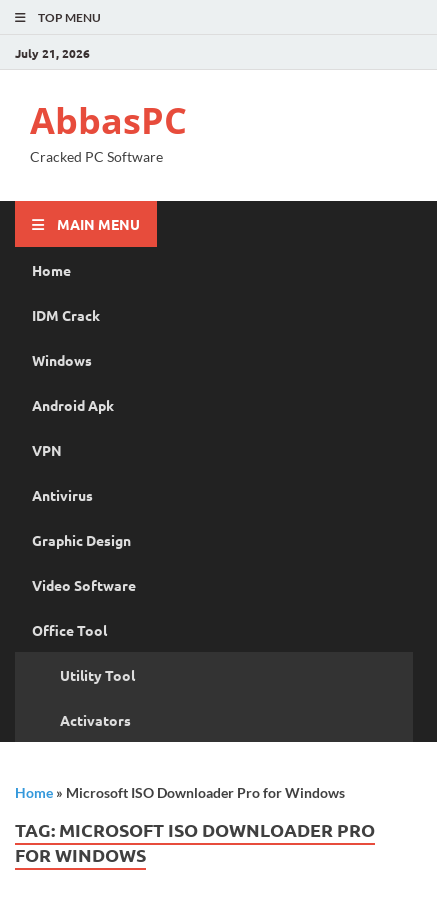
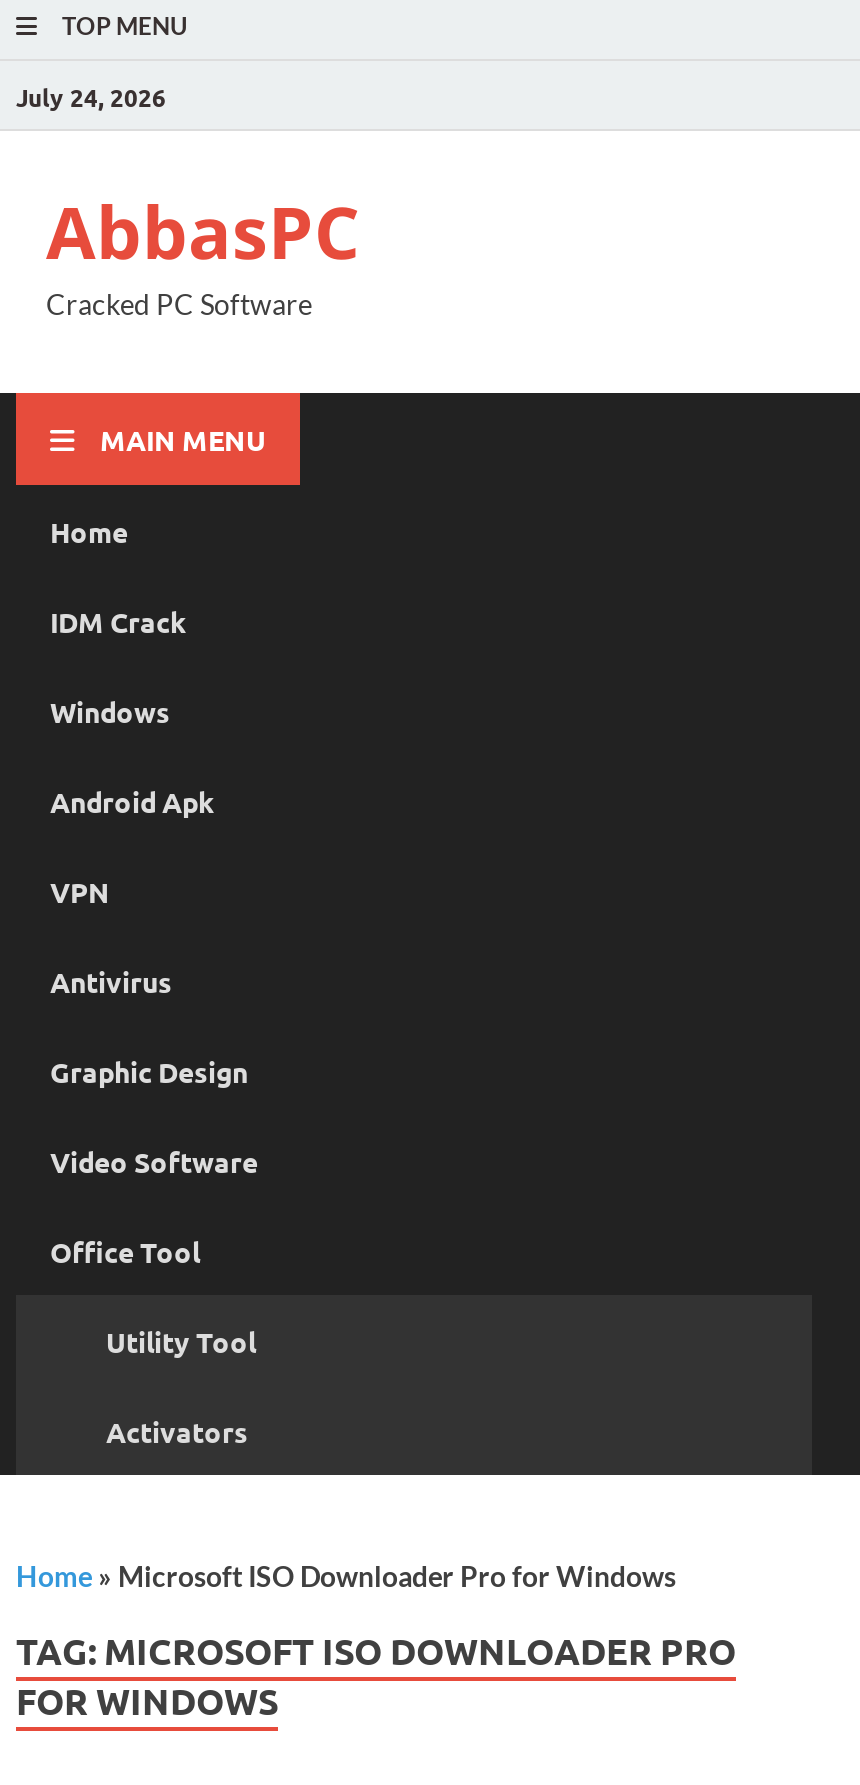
[15,44,90,60] July 21, 2026 -> [16,80,166,112] July 24, 2026

